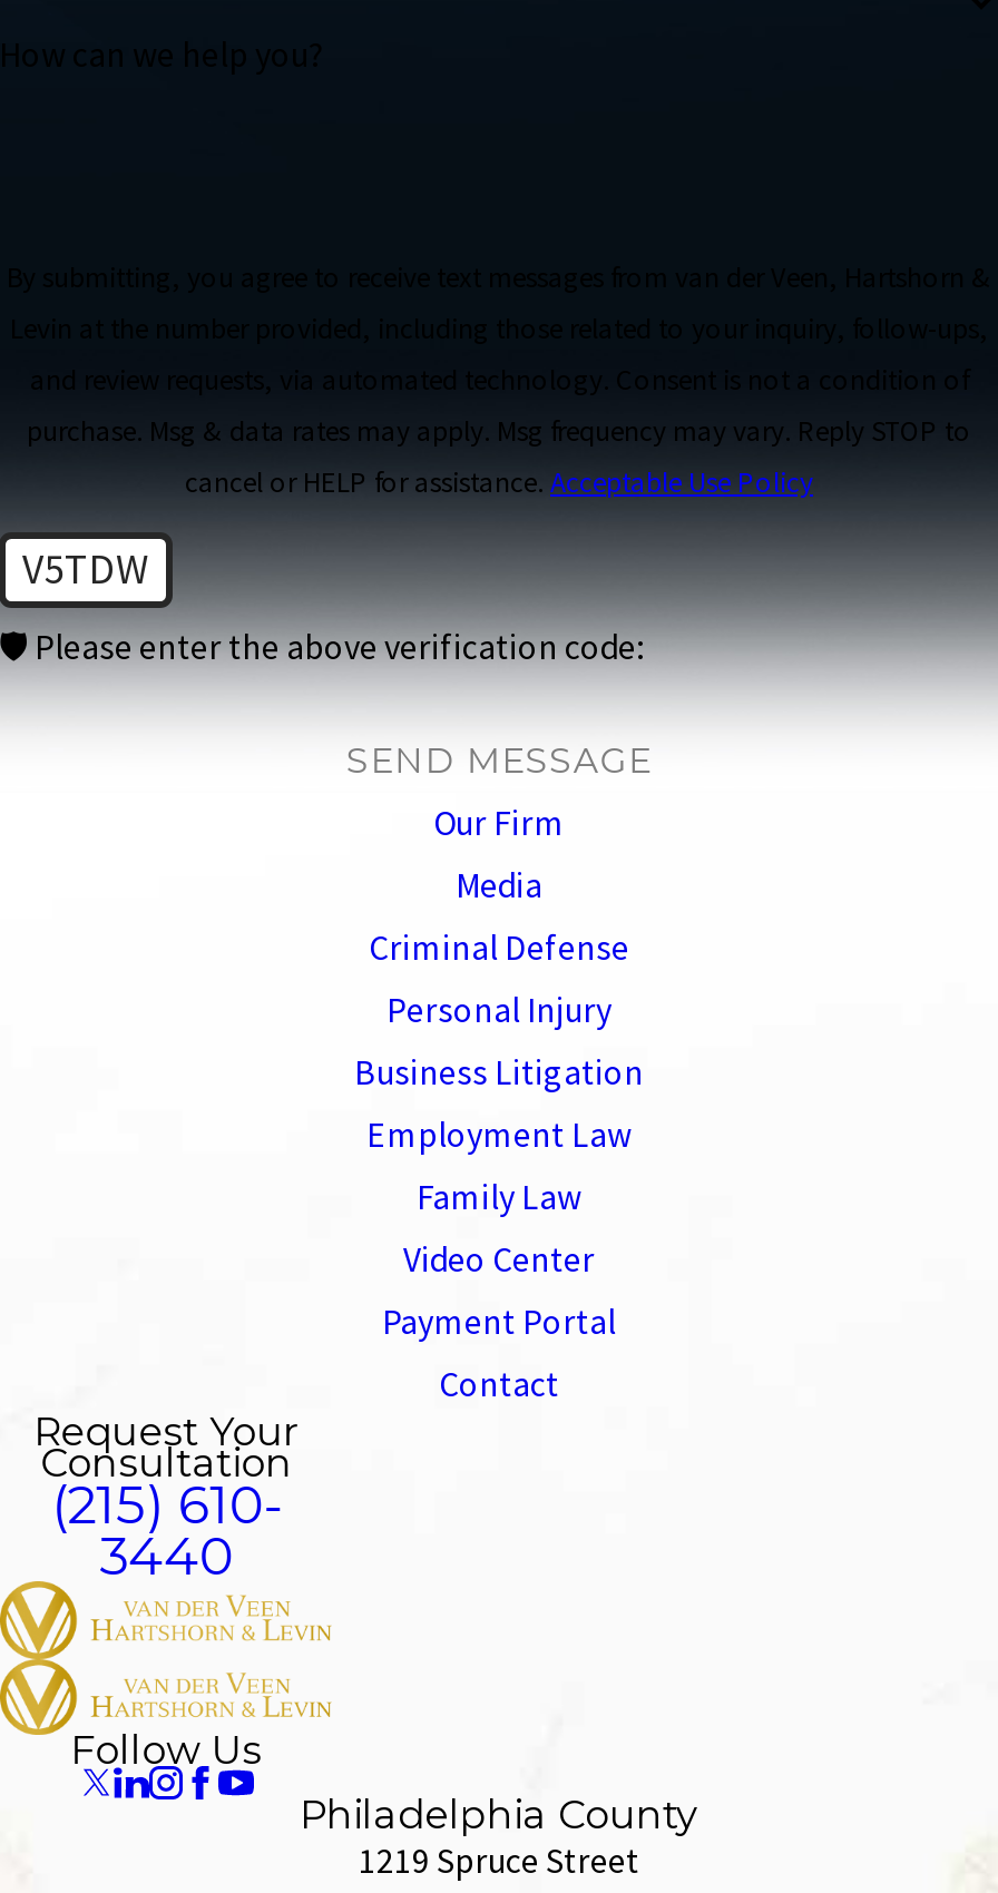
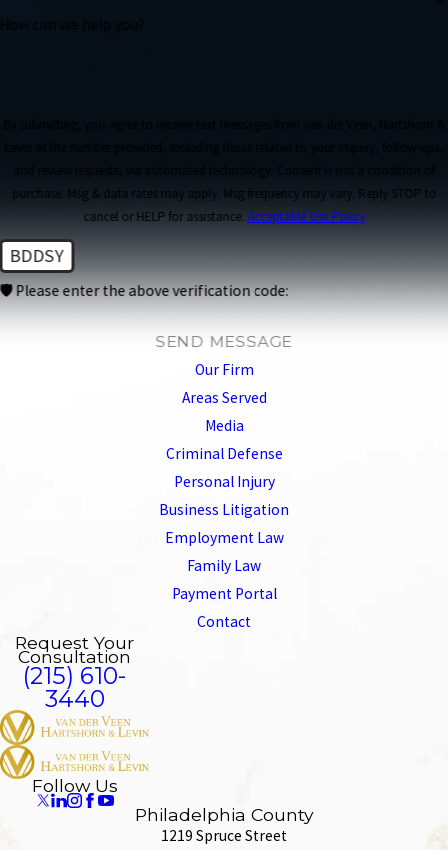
[22,543,149,595] V5TDW -> [10,244,64,267] BDDSY
none -> [181,388,266,407] Areas Served
moved [354,865,644,1219] -> [159,416,289,575]: Media | Criminal Defense | Personal Injury | Business Litigation | Employment Law | Family Law
[403,1239,595,1281] Video Center -> none

